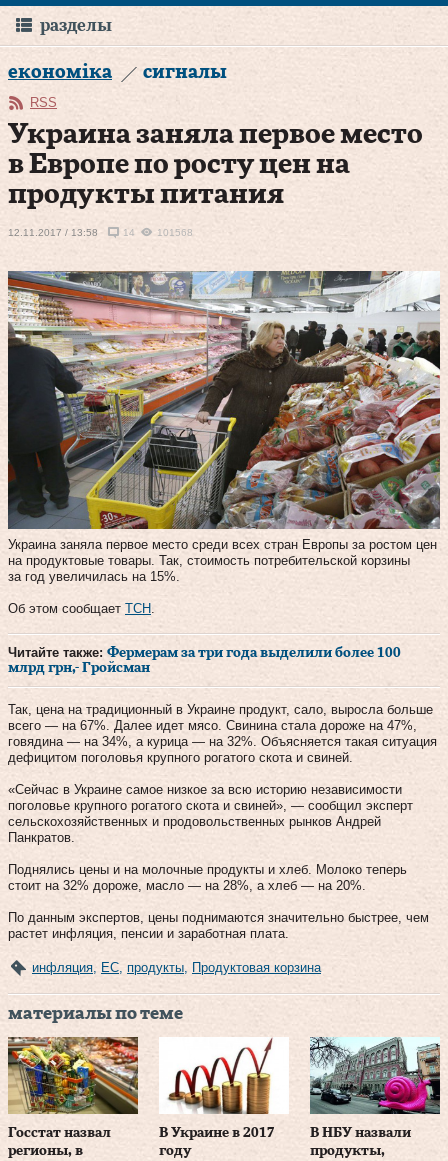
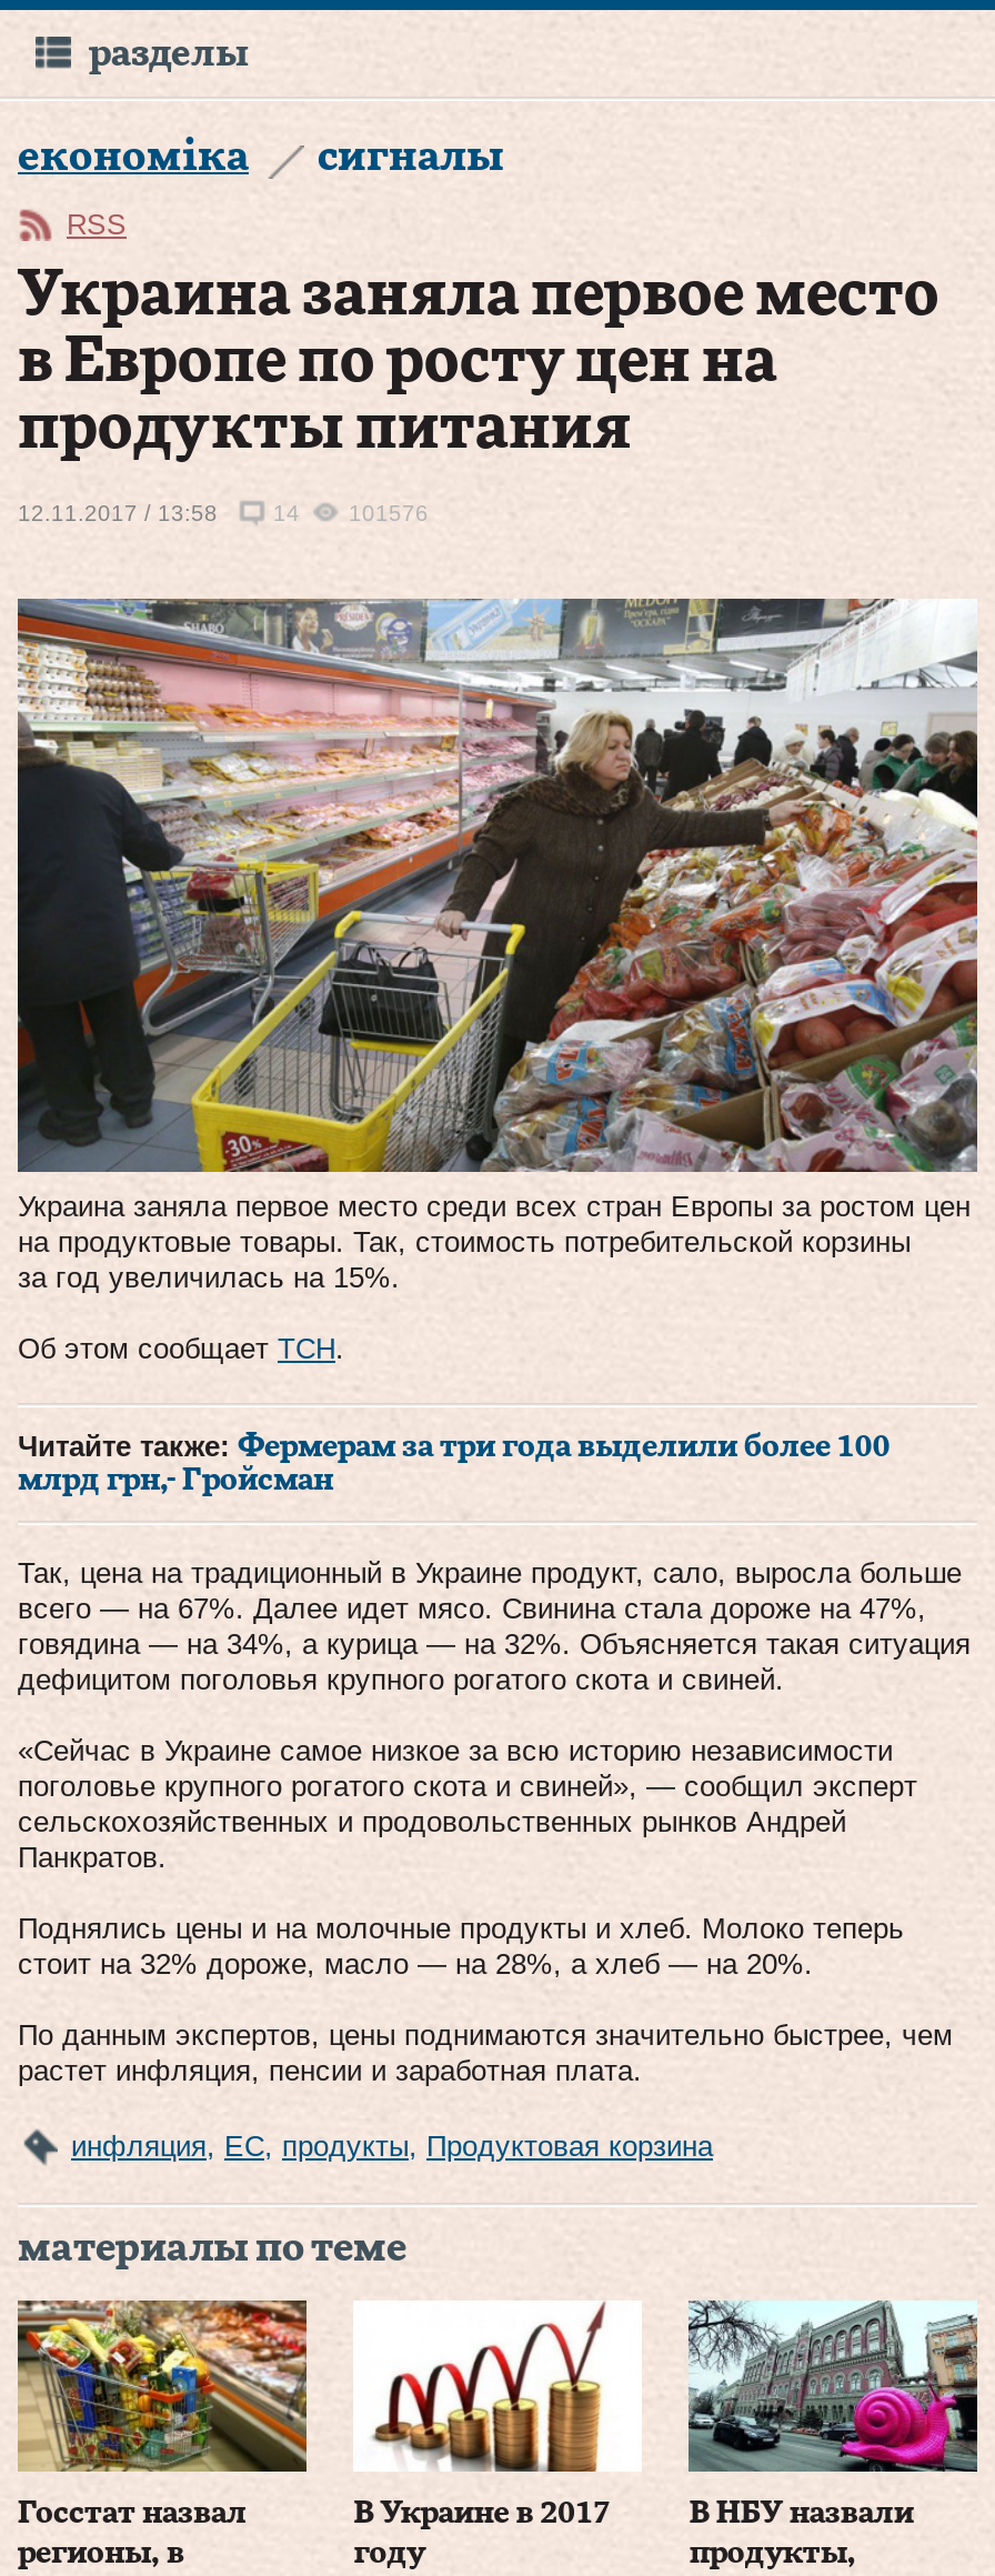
[123,227,193,238] 14 101568 -> [273,501,429,525] 14 101576

